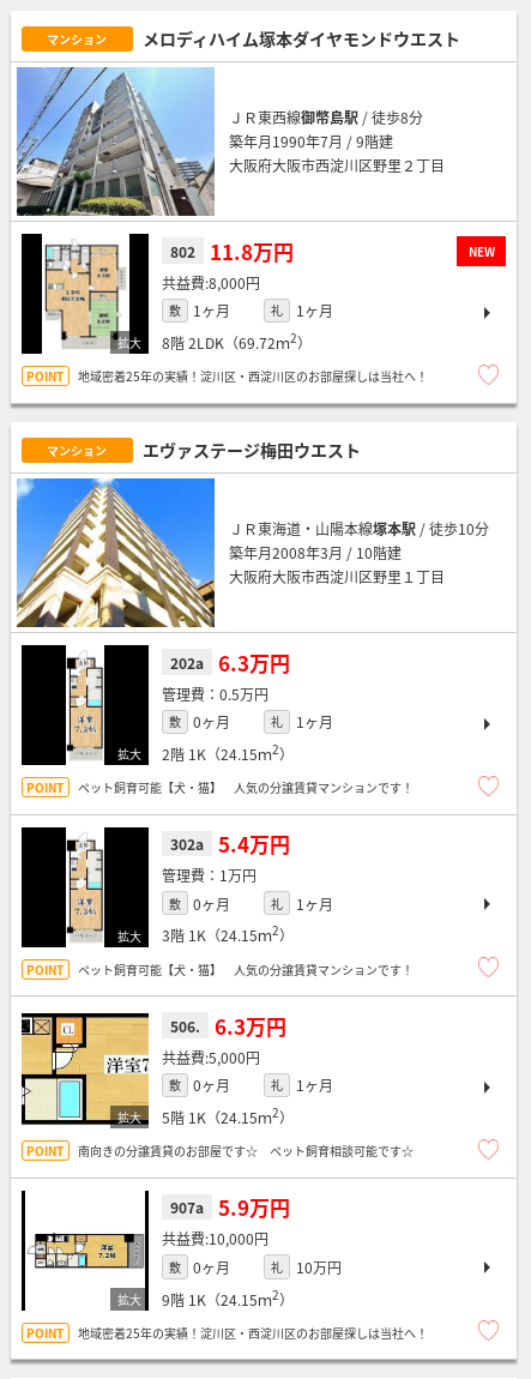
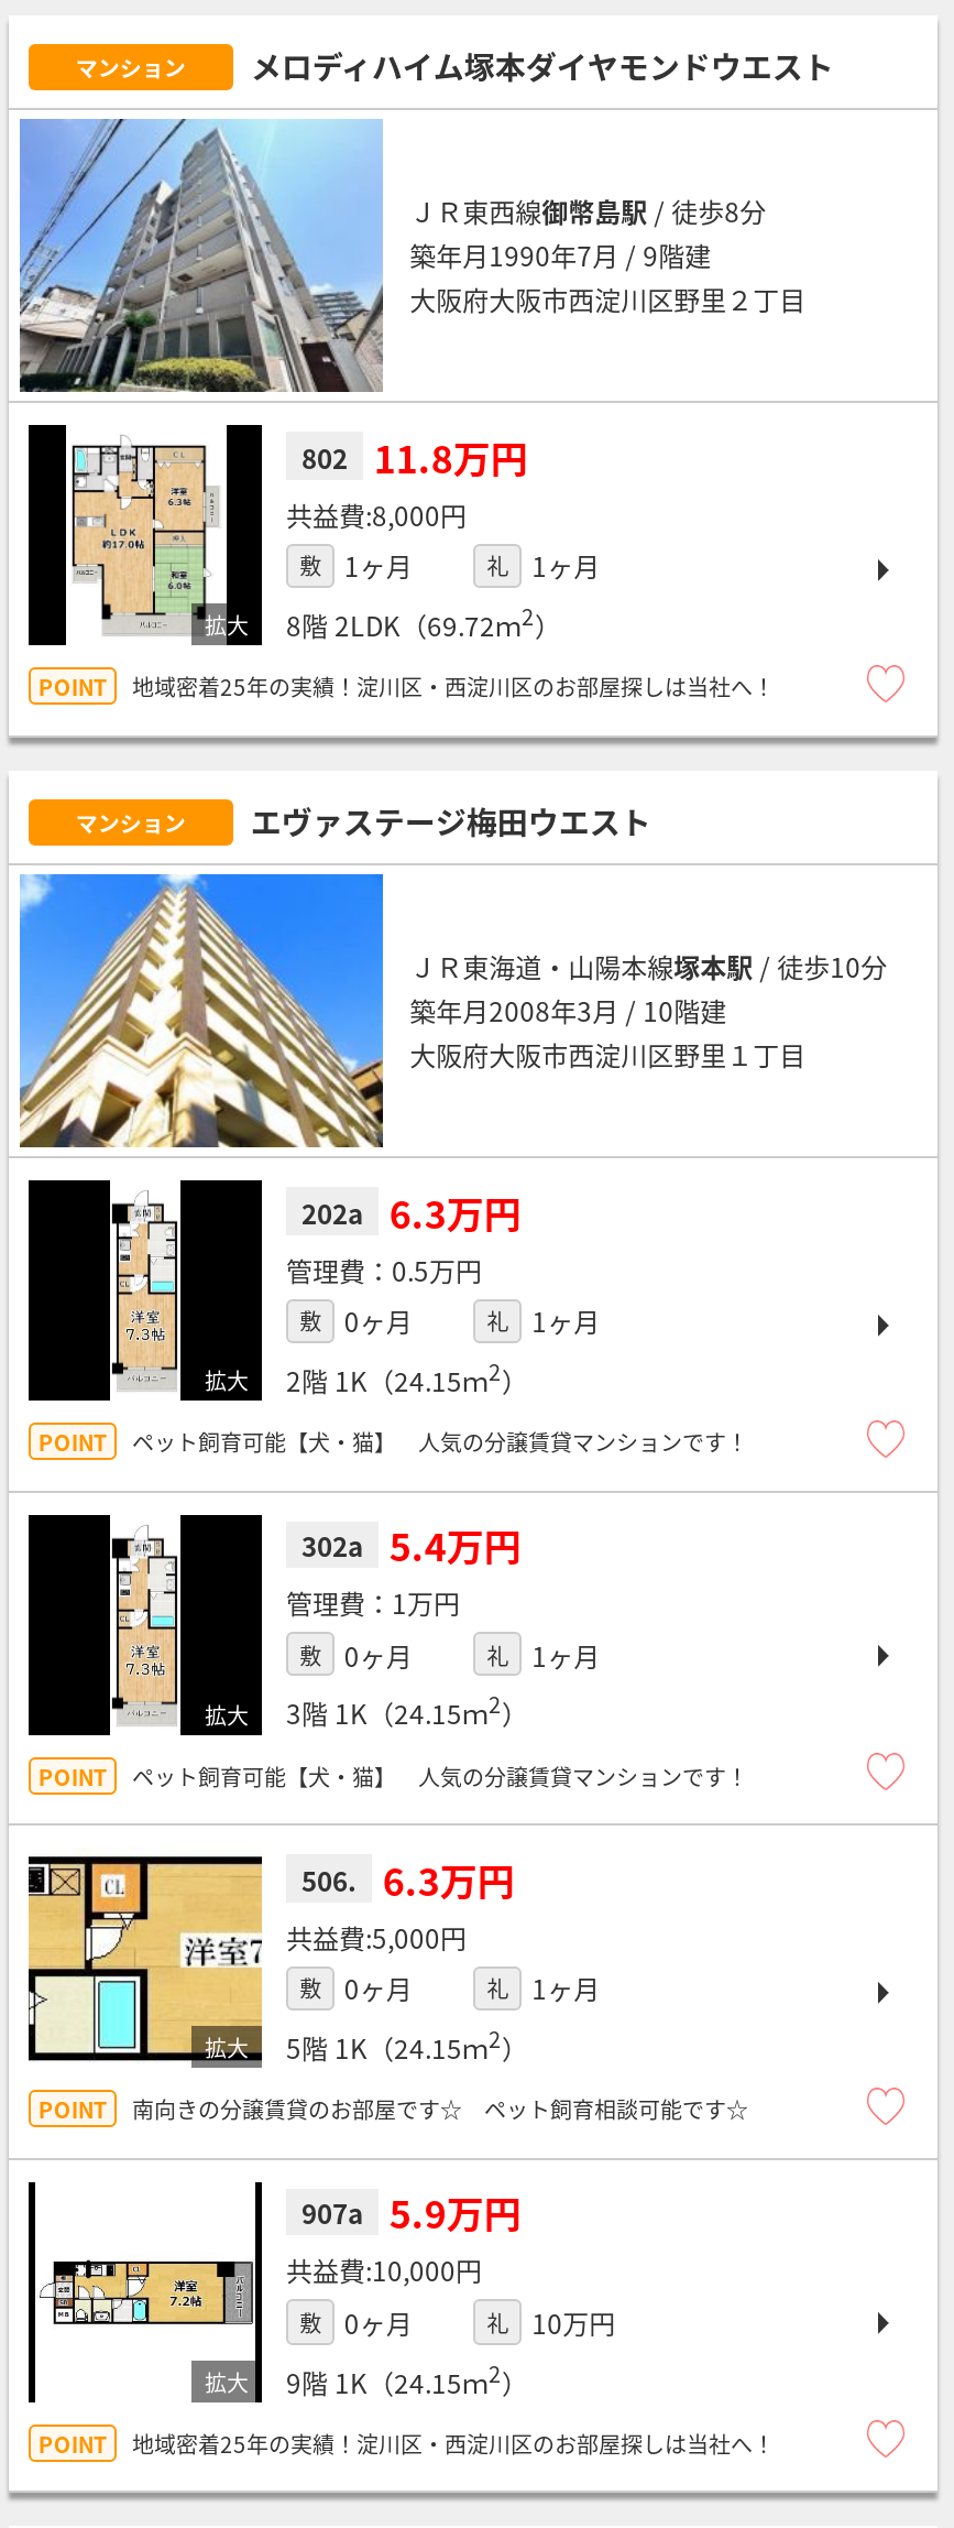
[468,242,495,260] NEW -> none

